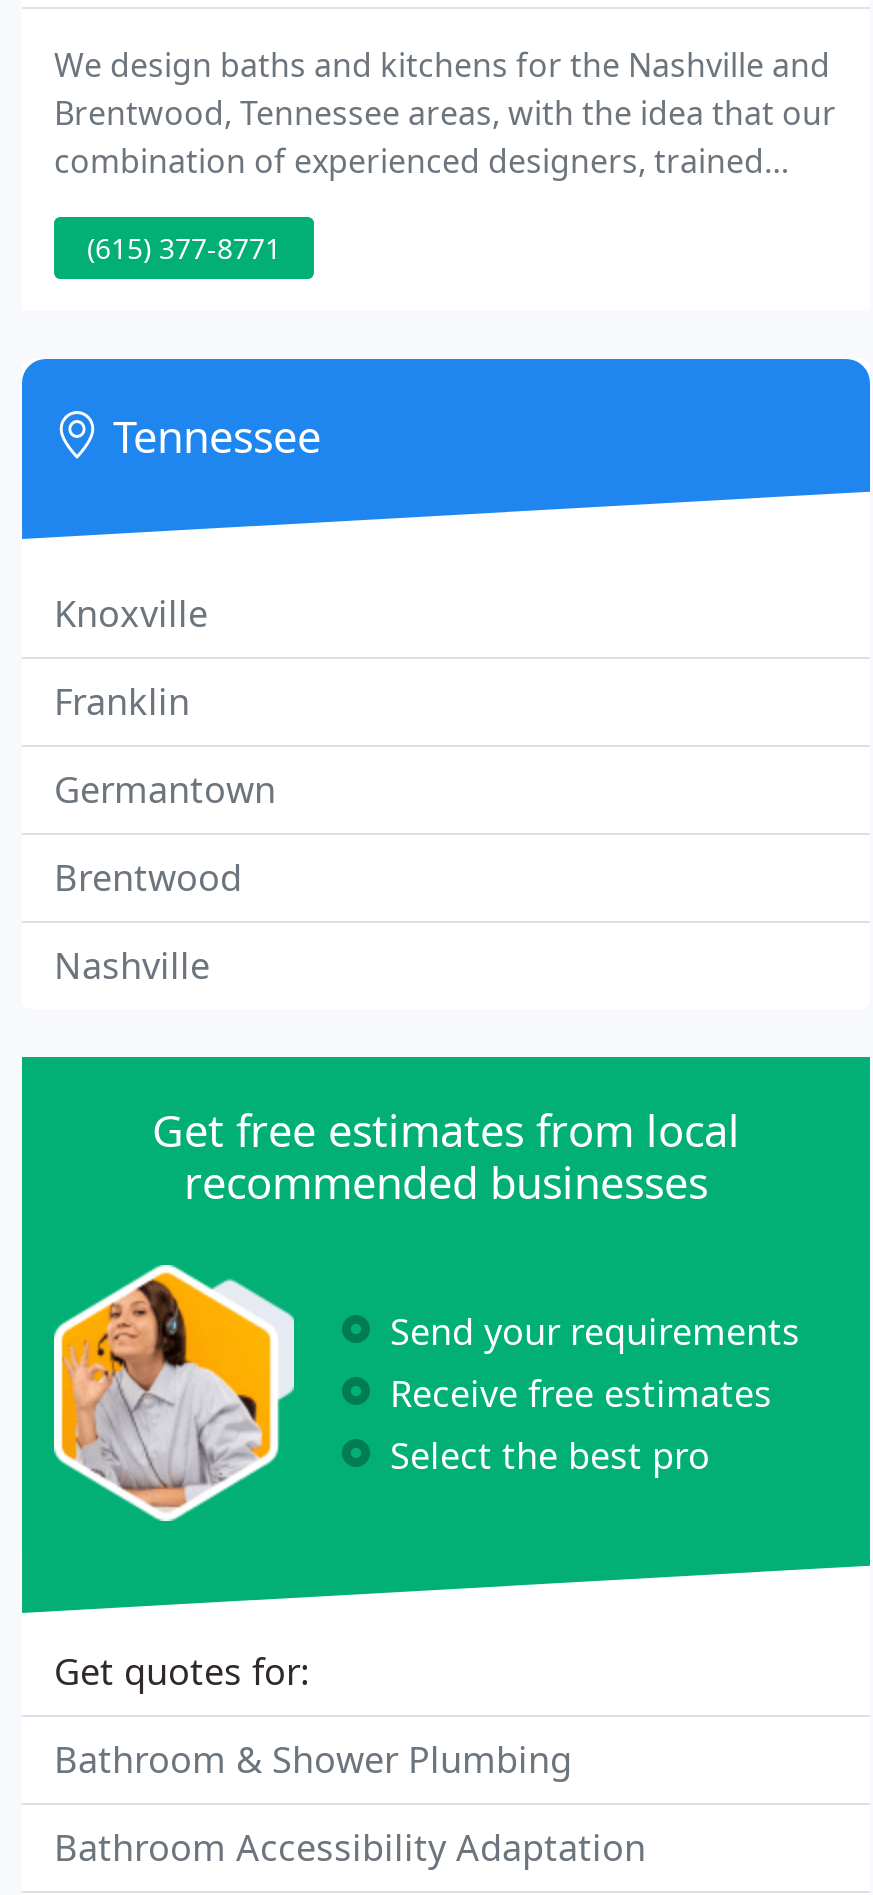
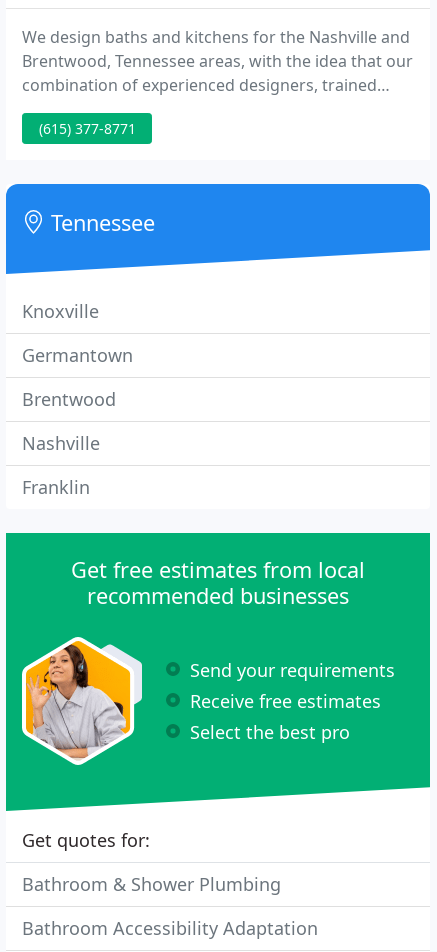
moved [54,677,190,725] -> [22,475,90,499]: Franklin
moved [54,765,276,989] -> [22,343,133,455]: Germantown | Brentwood | Nashville

